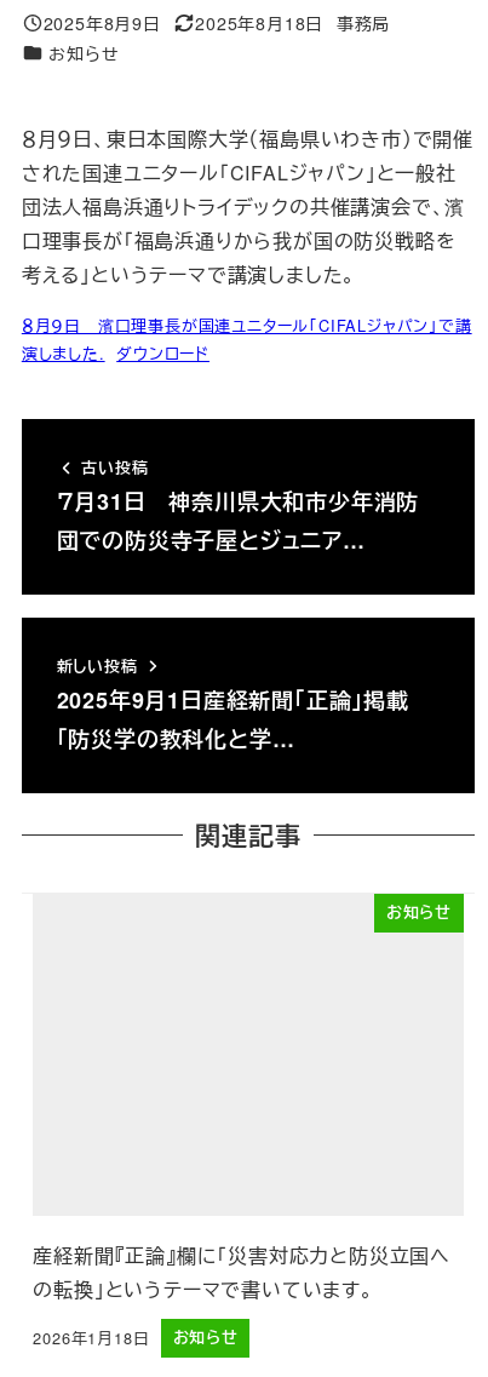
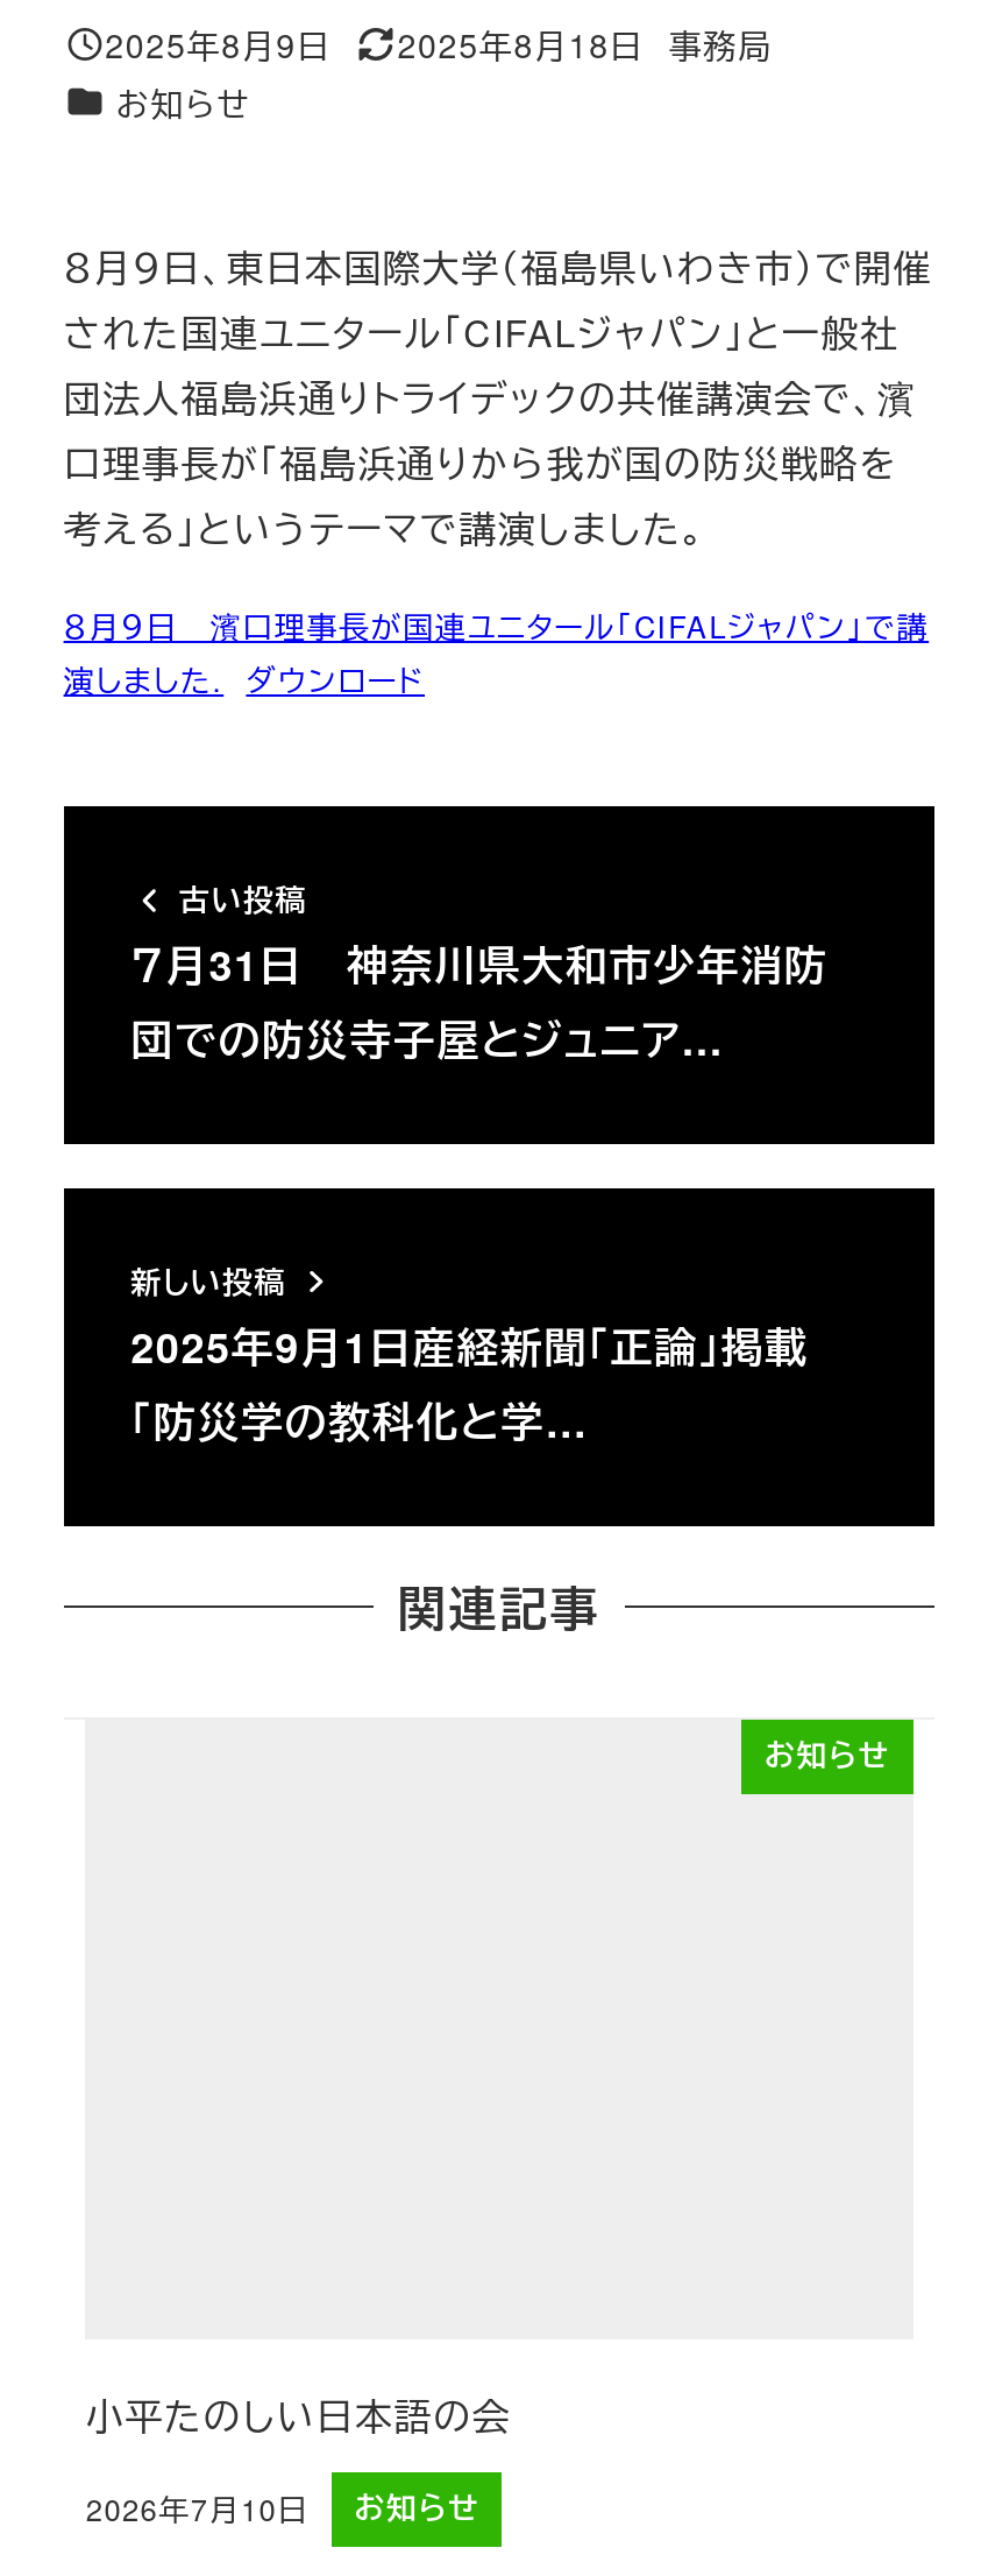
[33,1241,450,1303] 産経新聞『正論』欄に「災害対応力と防災立国へ | の転換」というテーマで書いています。 -> [86,2389,511,2442] 小平たのしい日本語の会
[33,1327,238,1350] 2026年1月18日 お知らせ -> [86,2487,480,2532] 2026年7月10日 お知らせ

